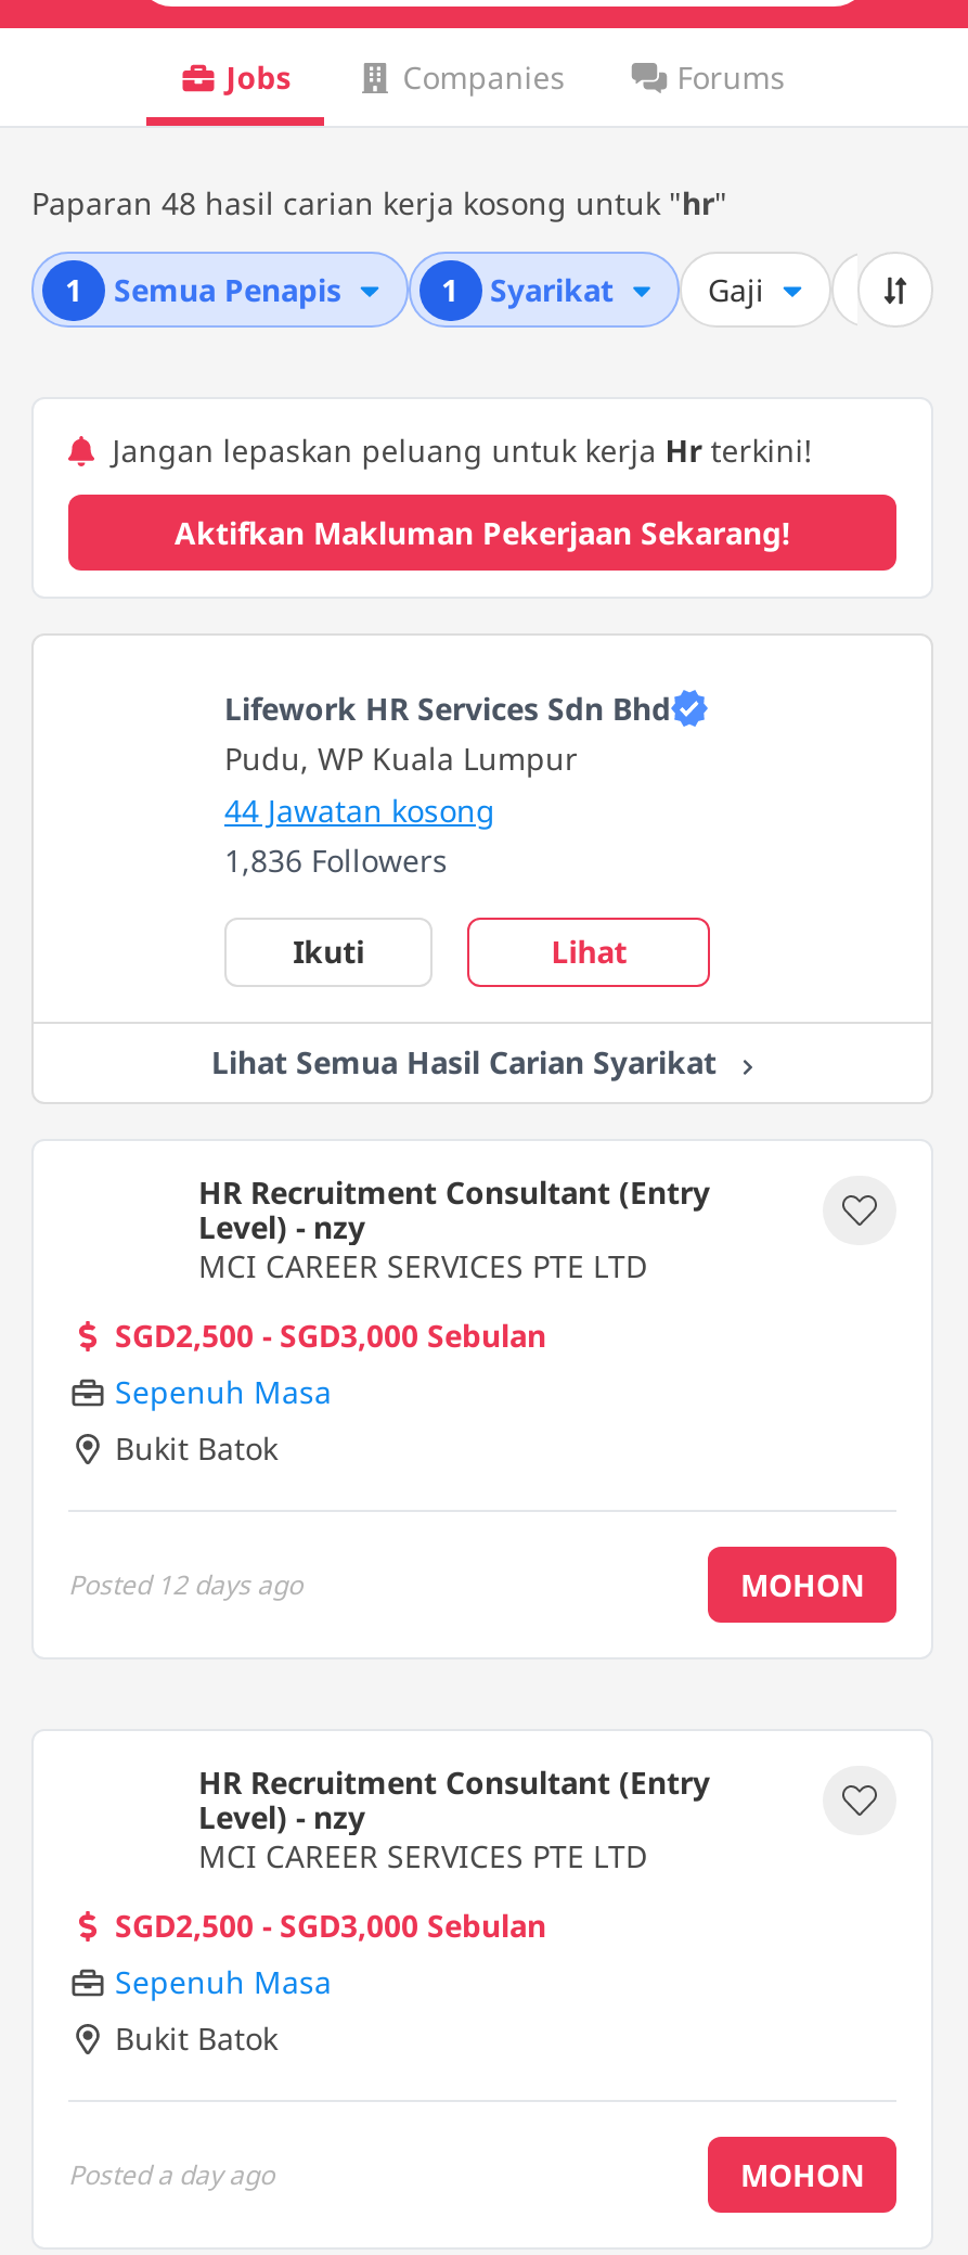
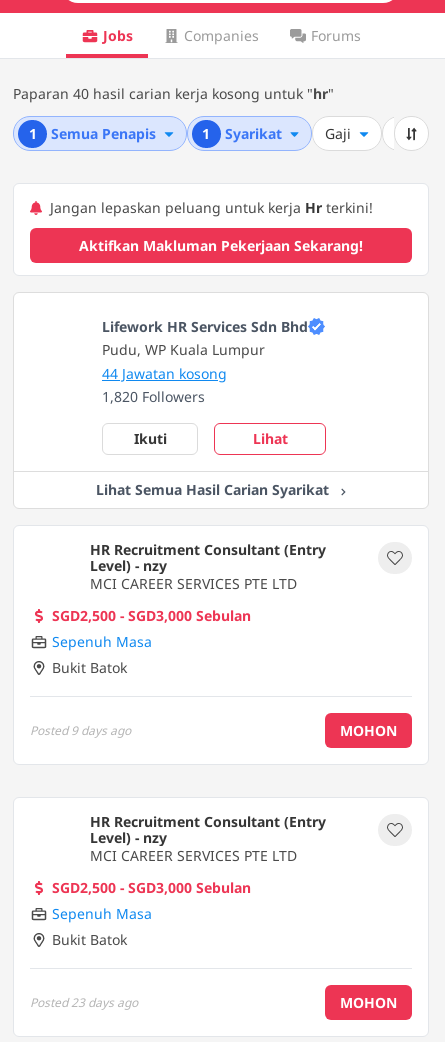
[31,182,727,223] Paparan 48 hasil carian kerja kosong untuk "hr" -> [13,84,334,103] Paparan 40 hasil carian kerja kosong untuk "hr"
[224,840,448,881] 1,836 Followers -> [102,387,205,406] 1,820 Followers
[68,1565,302,1602] Posted 12 days ago -> [30,721,131,738] Posted 9 days ago
[68,2155,274,2192] Posteda day ago -> [30,993,138,1010] Posted23 days ago

